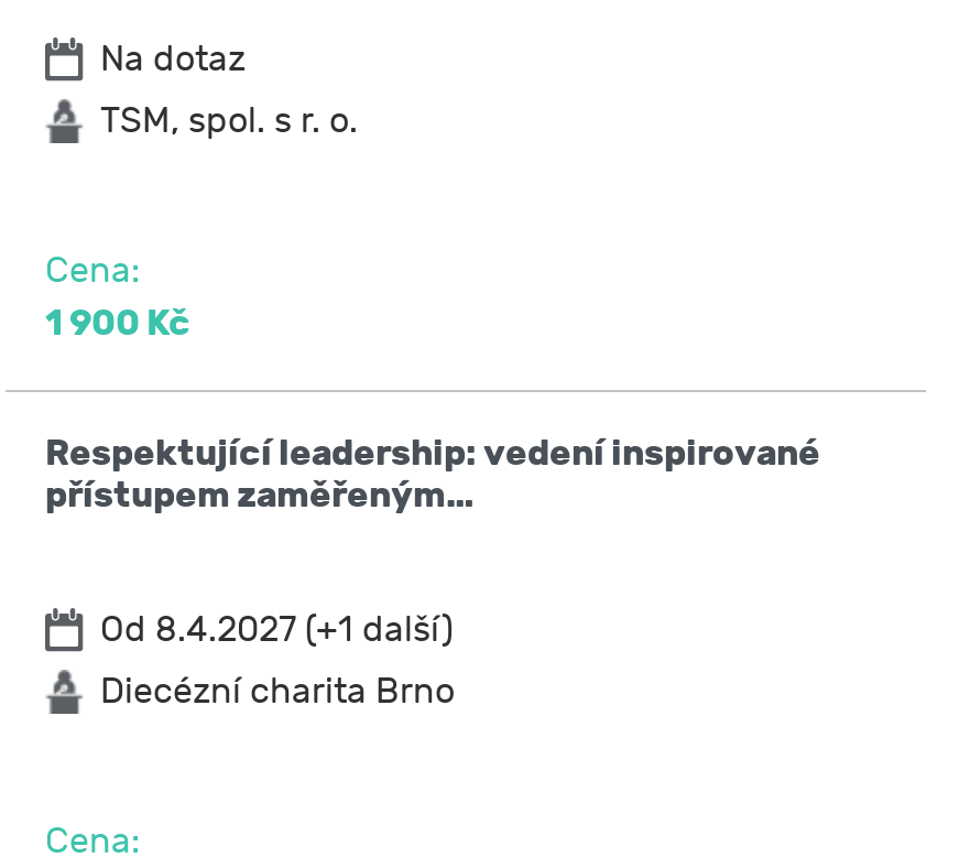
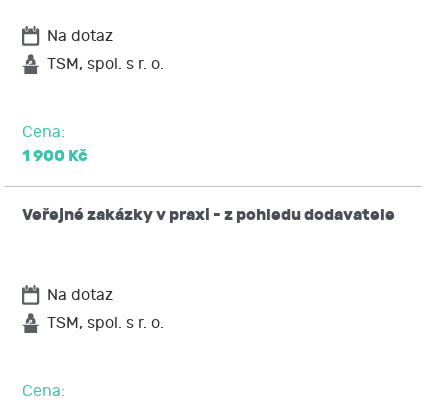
[45,432,820,516] Respektující leadership: vedení inspirované | přístupem zaměřeným… -> [22,205,395,224] Veřejné zakázky v praxi - z pohledu dodavatele
[100,610,453,650] Od 8.4.2027 (+1 další) -> [47,286,113,304] Na dotaz
[100,672,455,712] Diecézní charita Brno -> [47,314,164,332] TSM, spol. s r. o.

